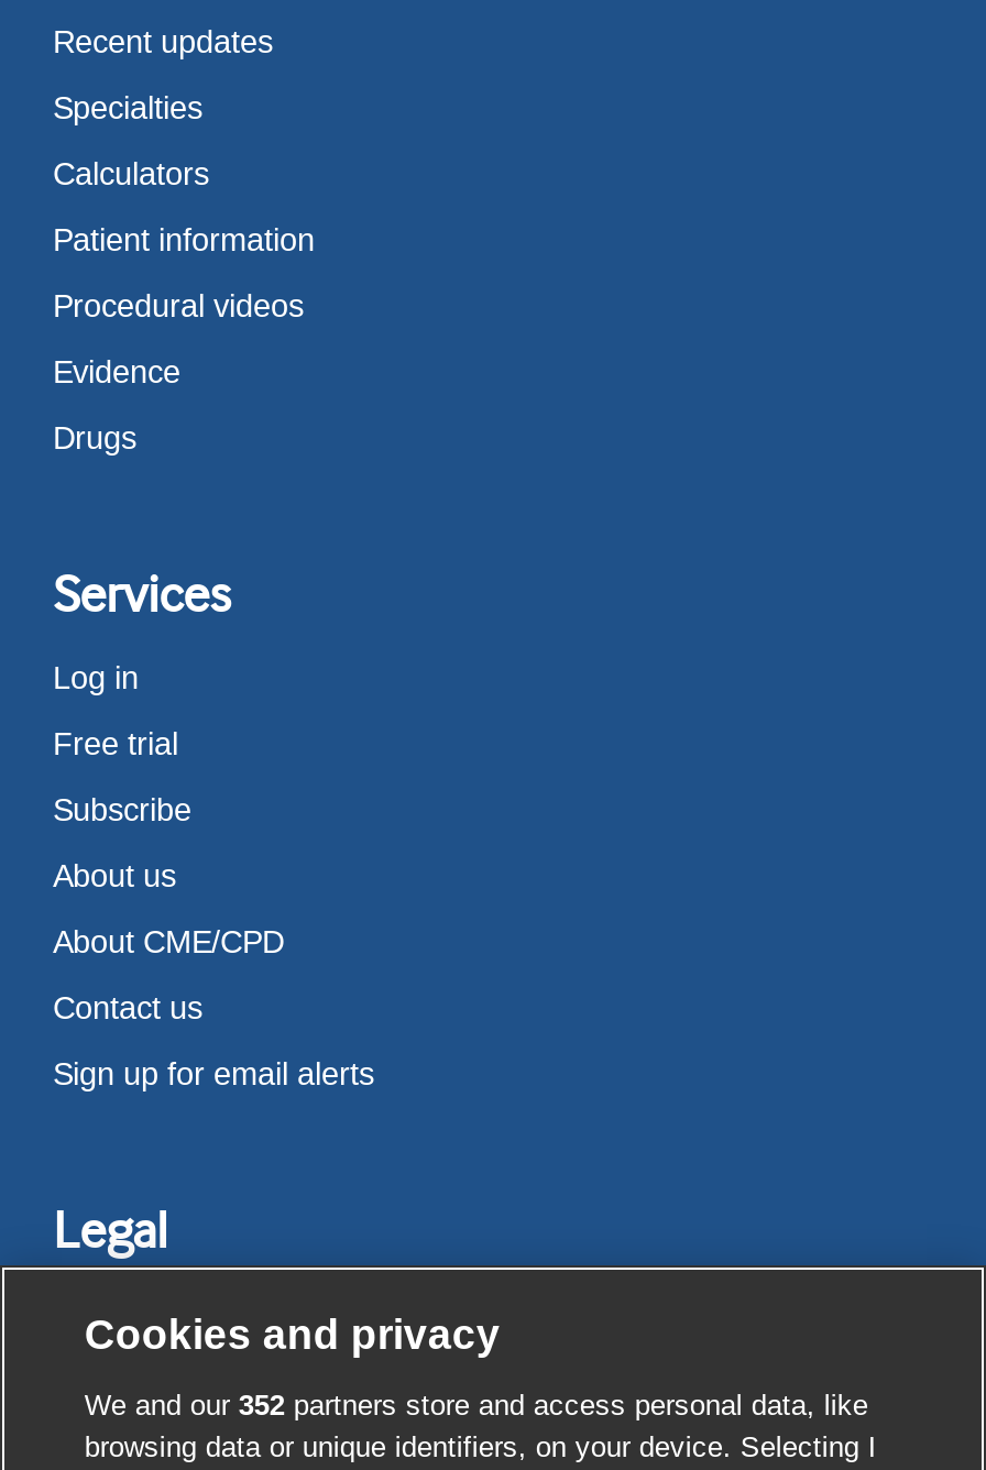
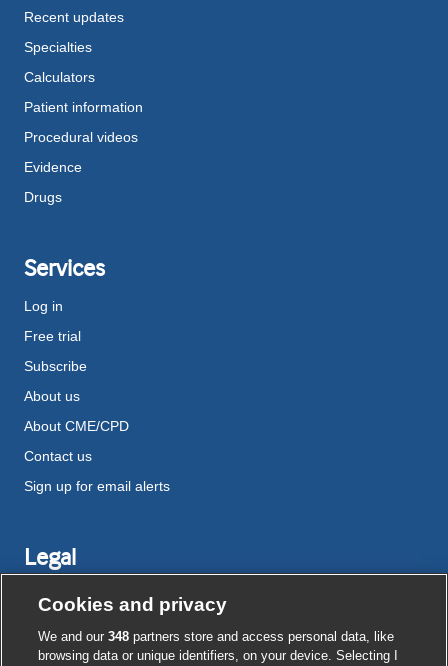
[85,1389,868,1422] We and our 352 partners store and access personal data, like -> [38,629,394,644] We and our 348 partners store and access personal data, like

